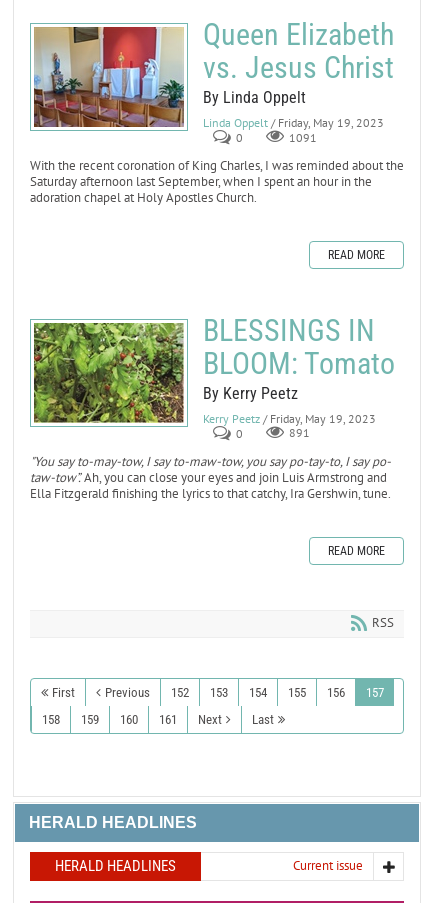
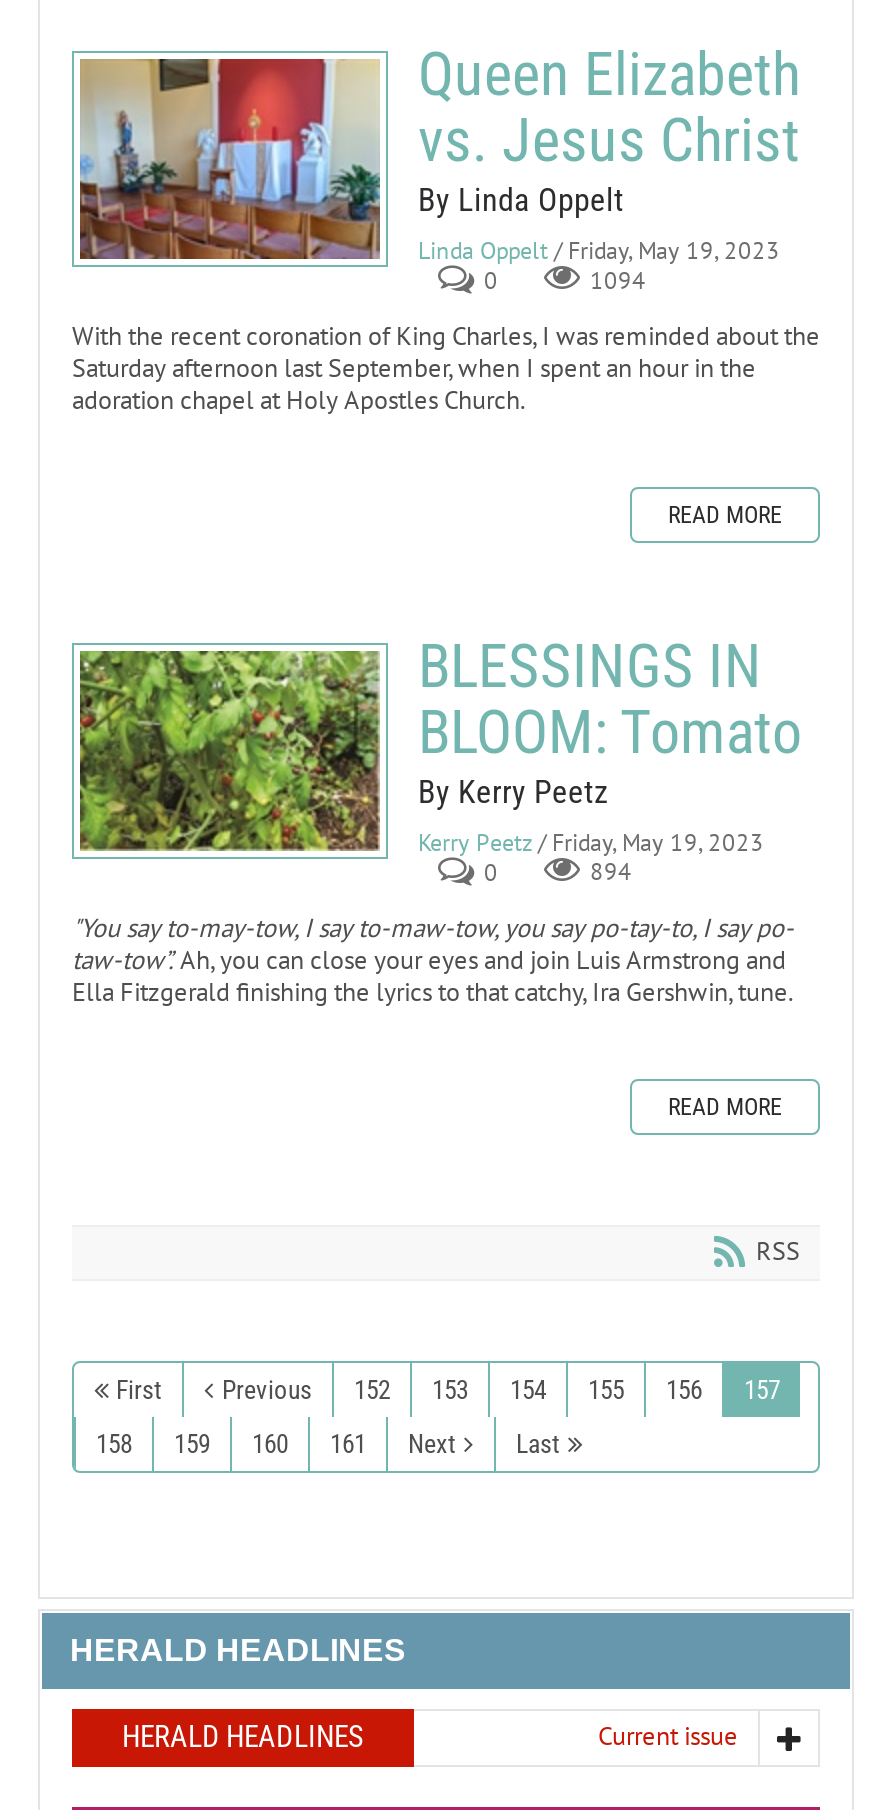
[289,130,317,145] 1091 -> [590,265,646,295] 1094
[289,426,310,441] 891 -> [590,857,632,887] 894

